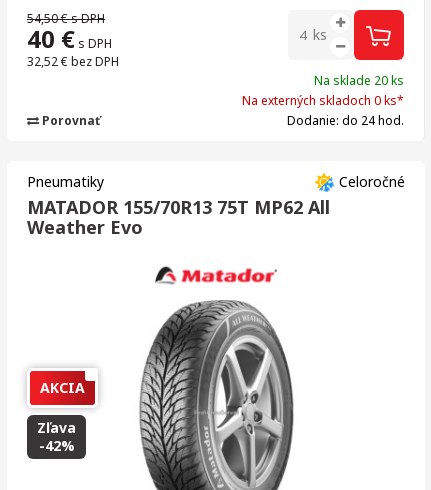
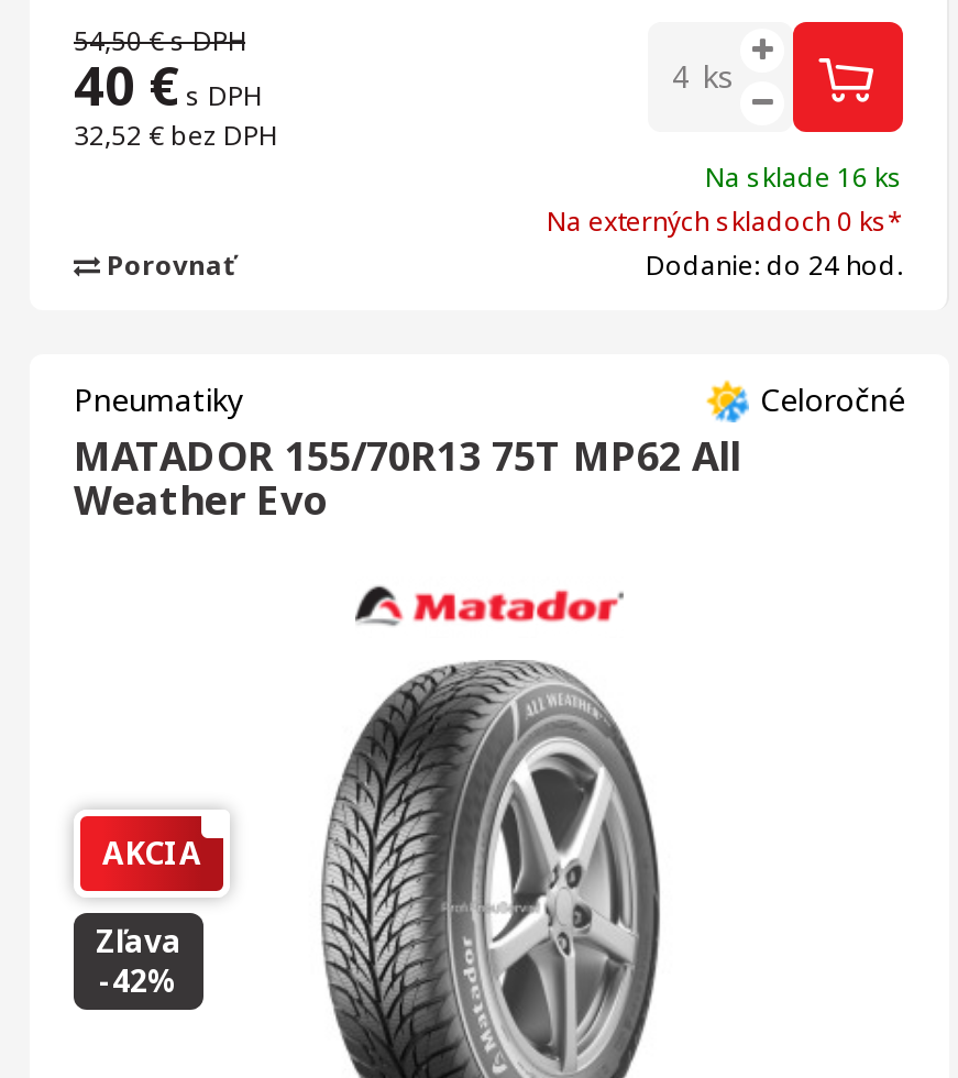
[314,72,404,89] Na sklade 20 ks -> [705,159,903,196] Na sklade 16 ks

